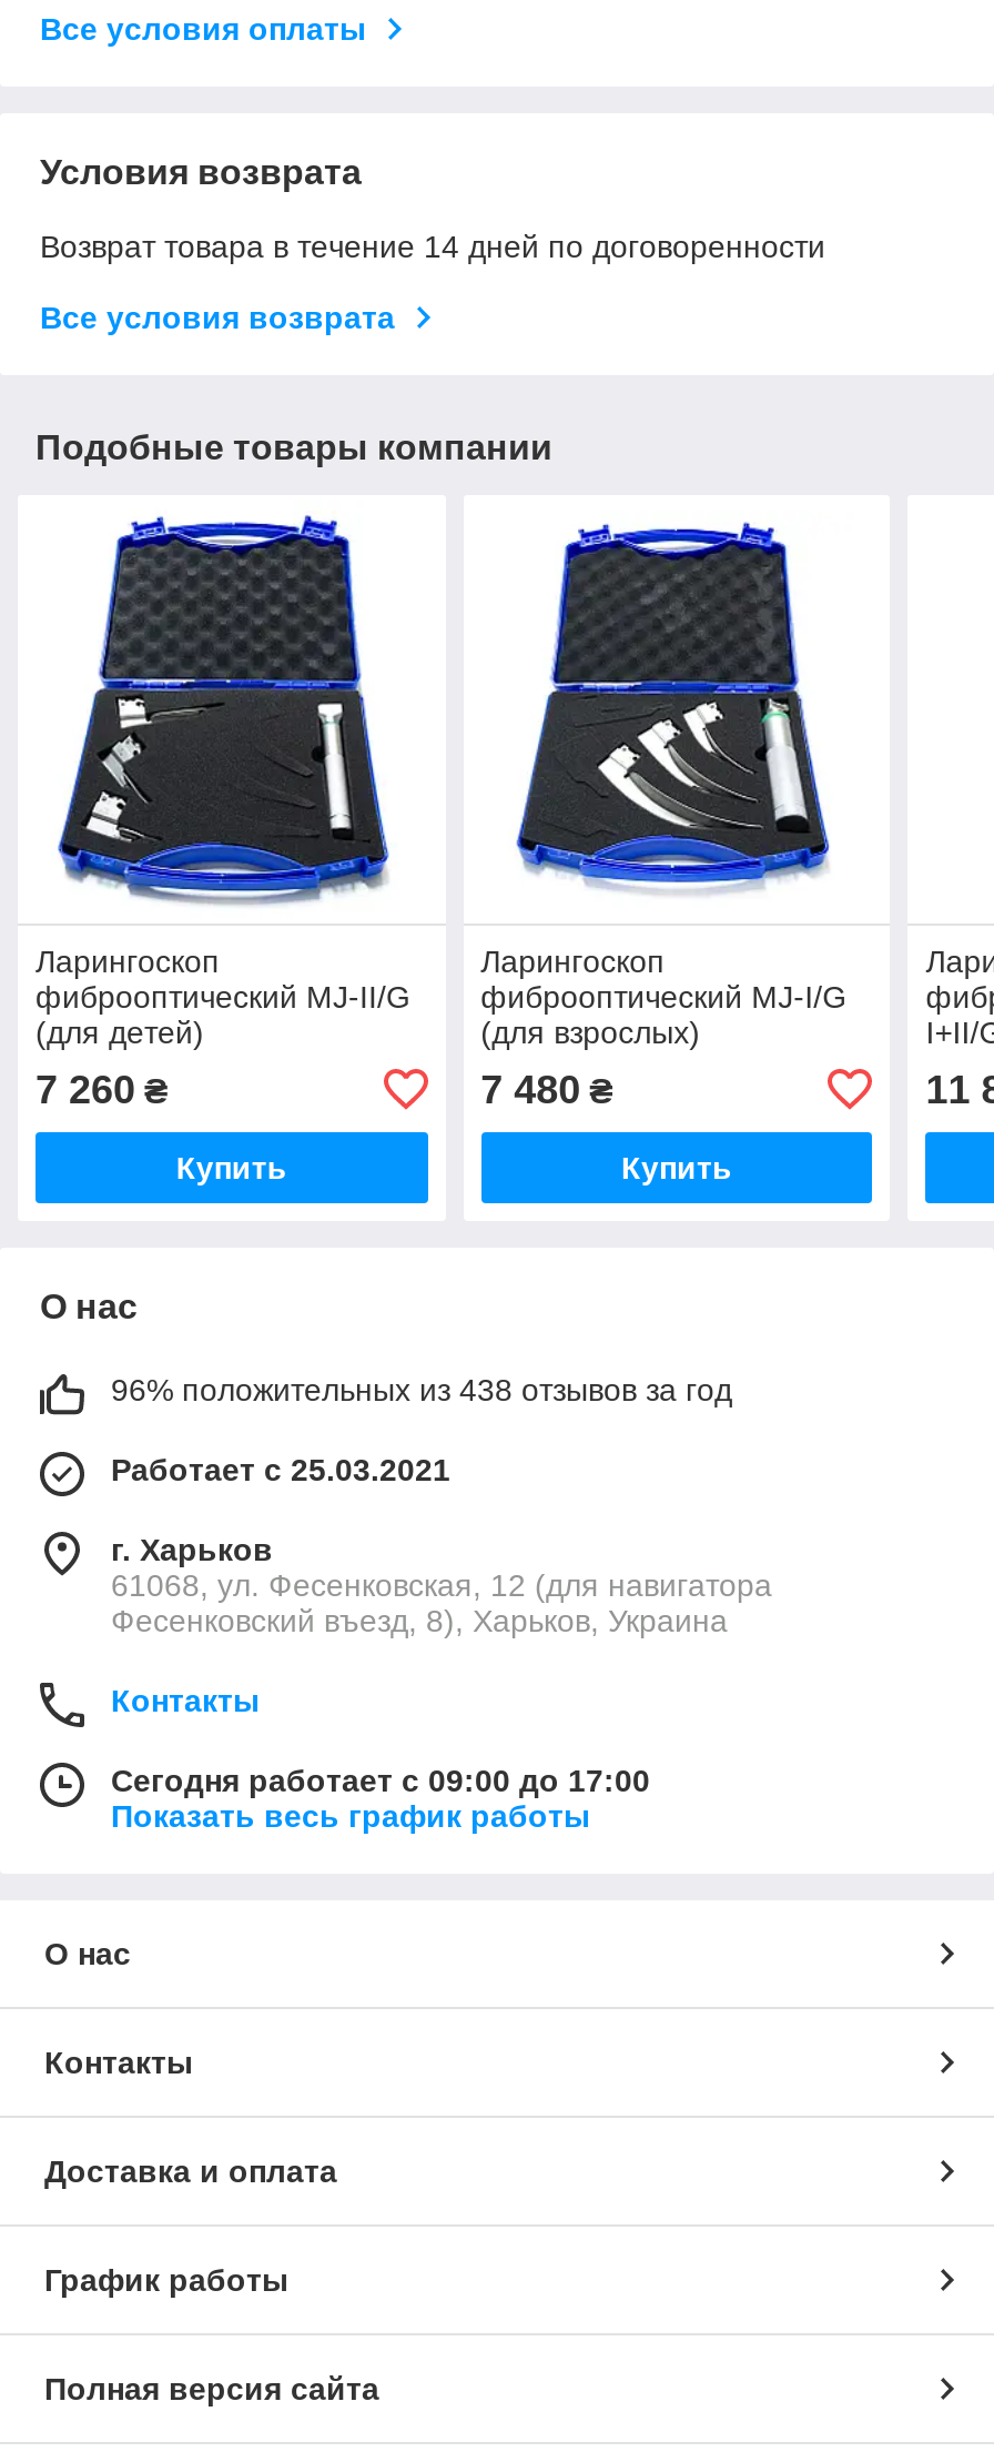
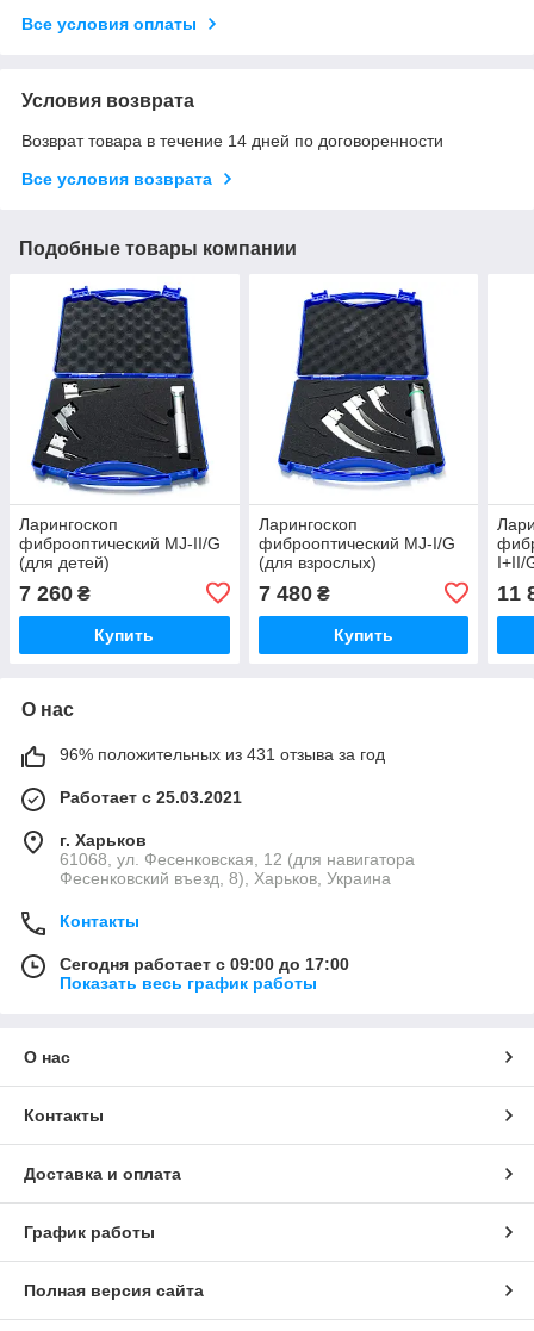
[111,1372,732,1407] 96% положительных из 438 отзывов за год -> [60,745,385,764] 96% положительных из 431 отзыва за год

